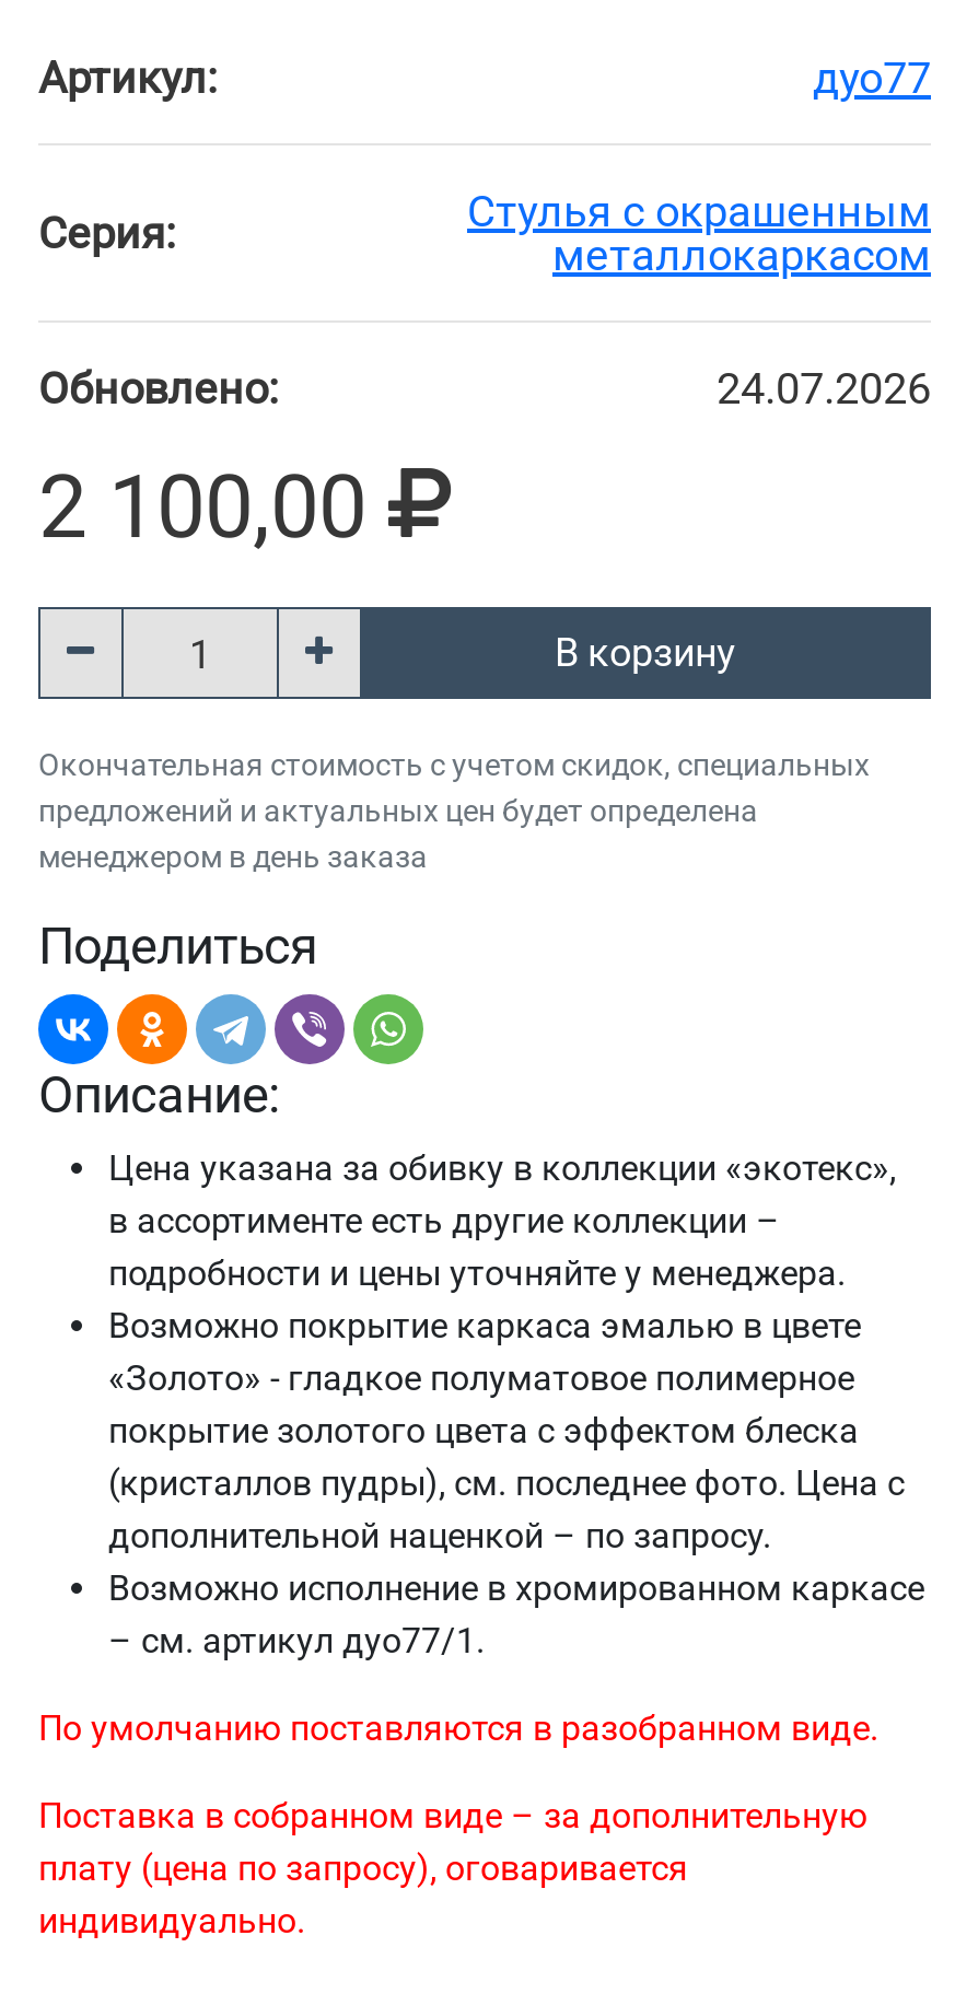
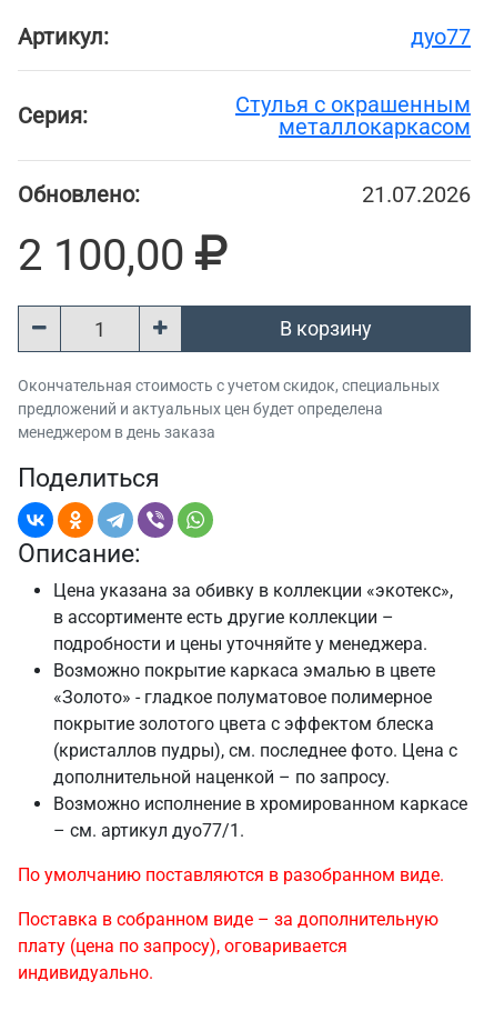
[717,362,931,415] 24.07.2026 -> [362,181,471,208] 21.07.2026

